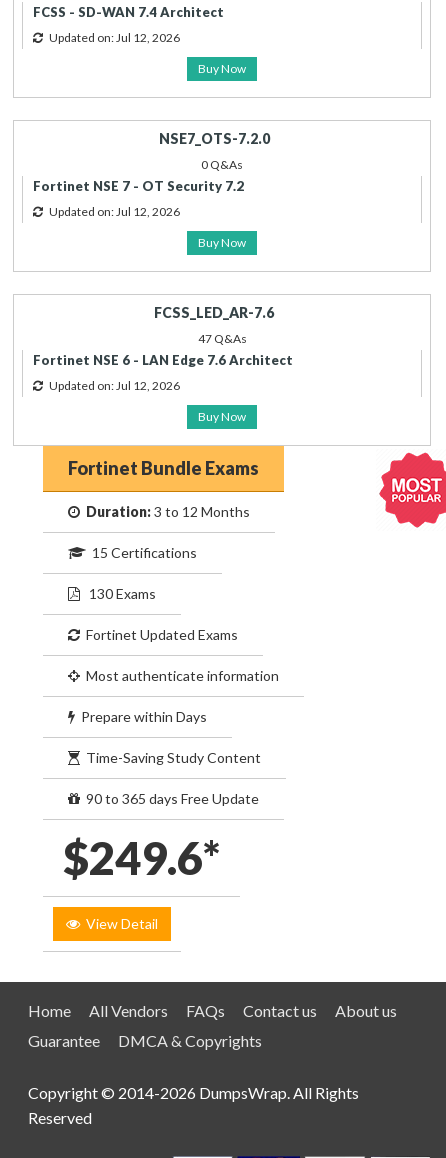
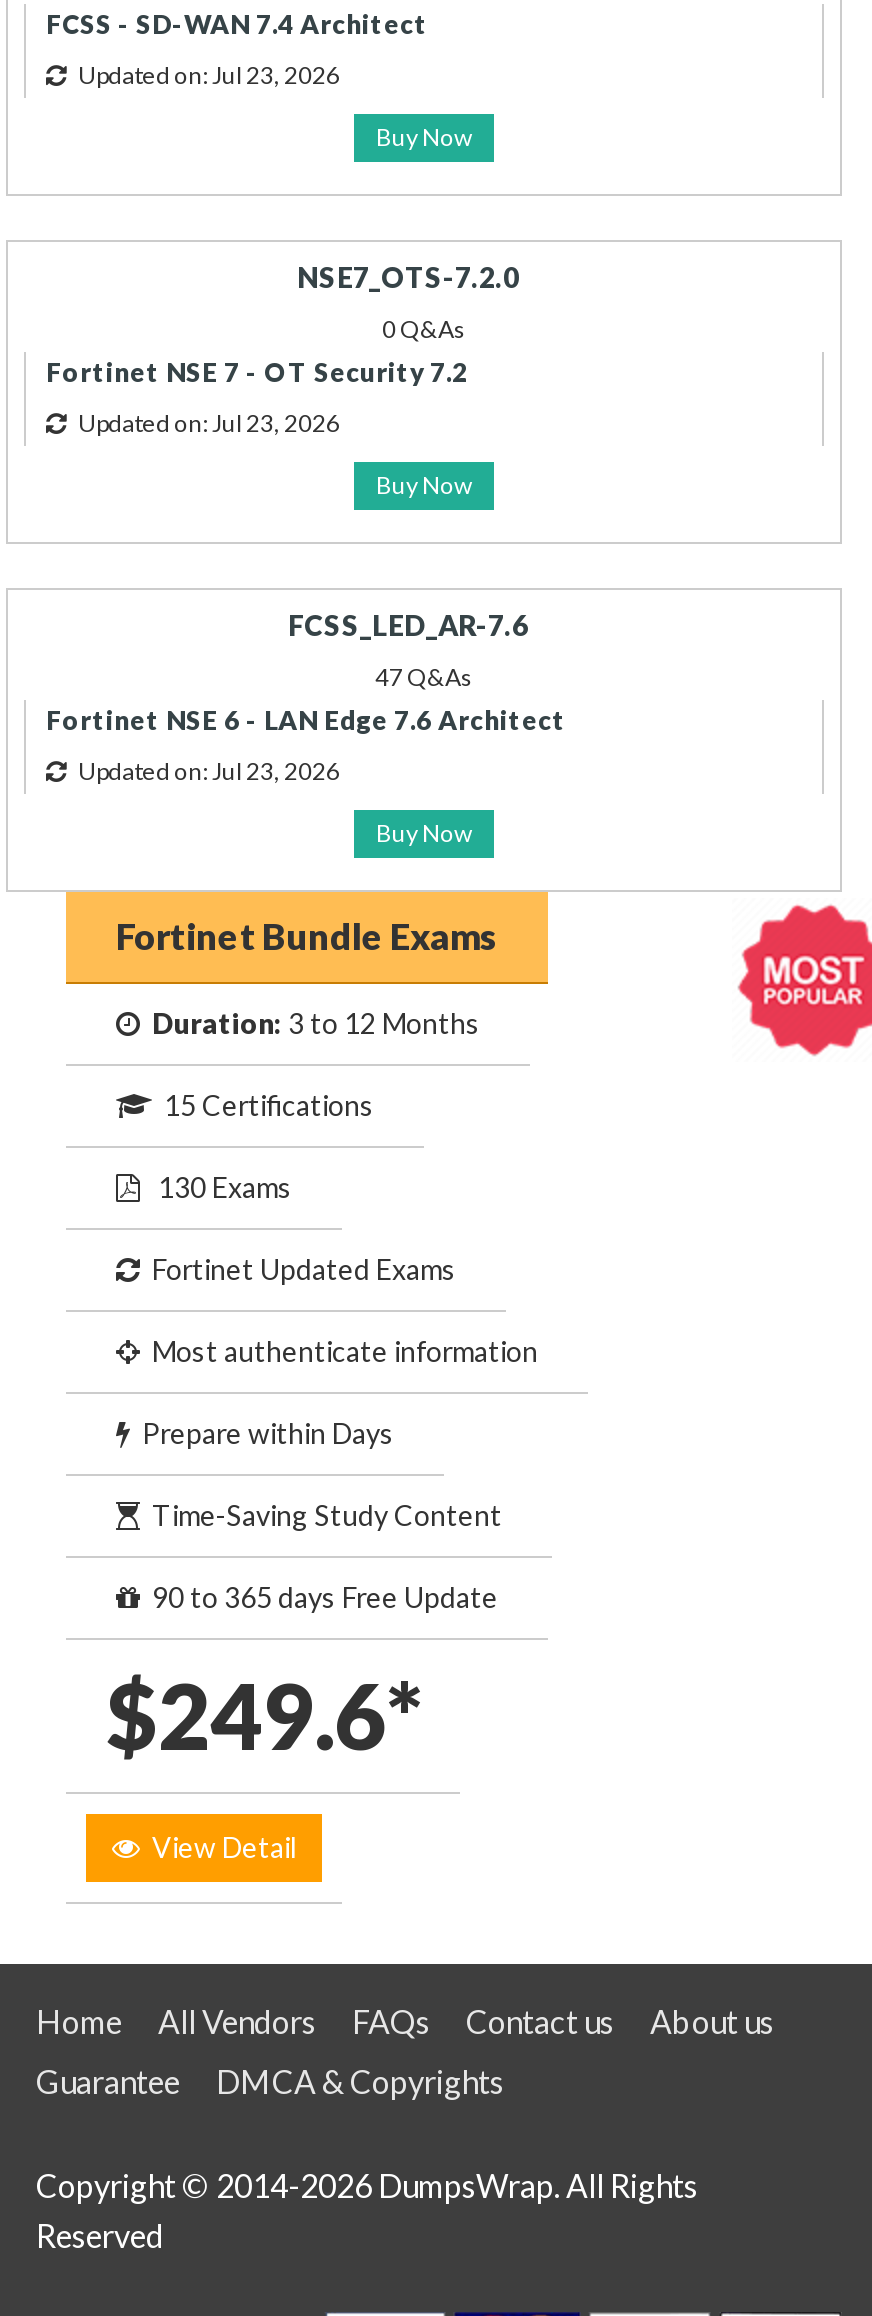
[43,30,180,45] Updated on: Jul 12, 2026 -> [66,60,340,90] Updated on: Jul 23, 2026
[43,204,180,219] Updated on: Jul 12, 2026 -> [66,408,340,438] Updated on: Jul 23, 2026
[43,378,180,393] Updated on: Jul 12, 2026 -> [66,756,340,786] Updated on: Jul 23, 2026

